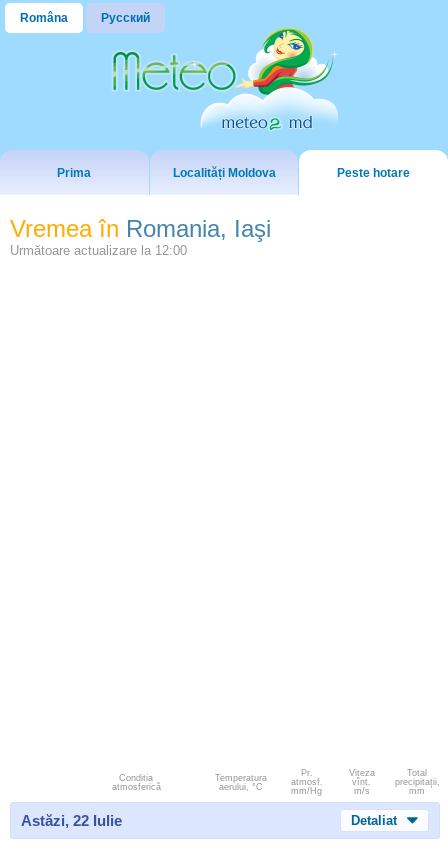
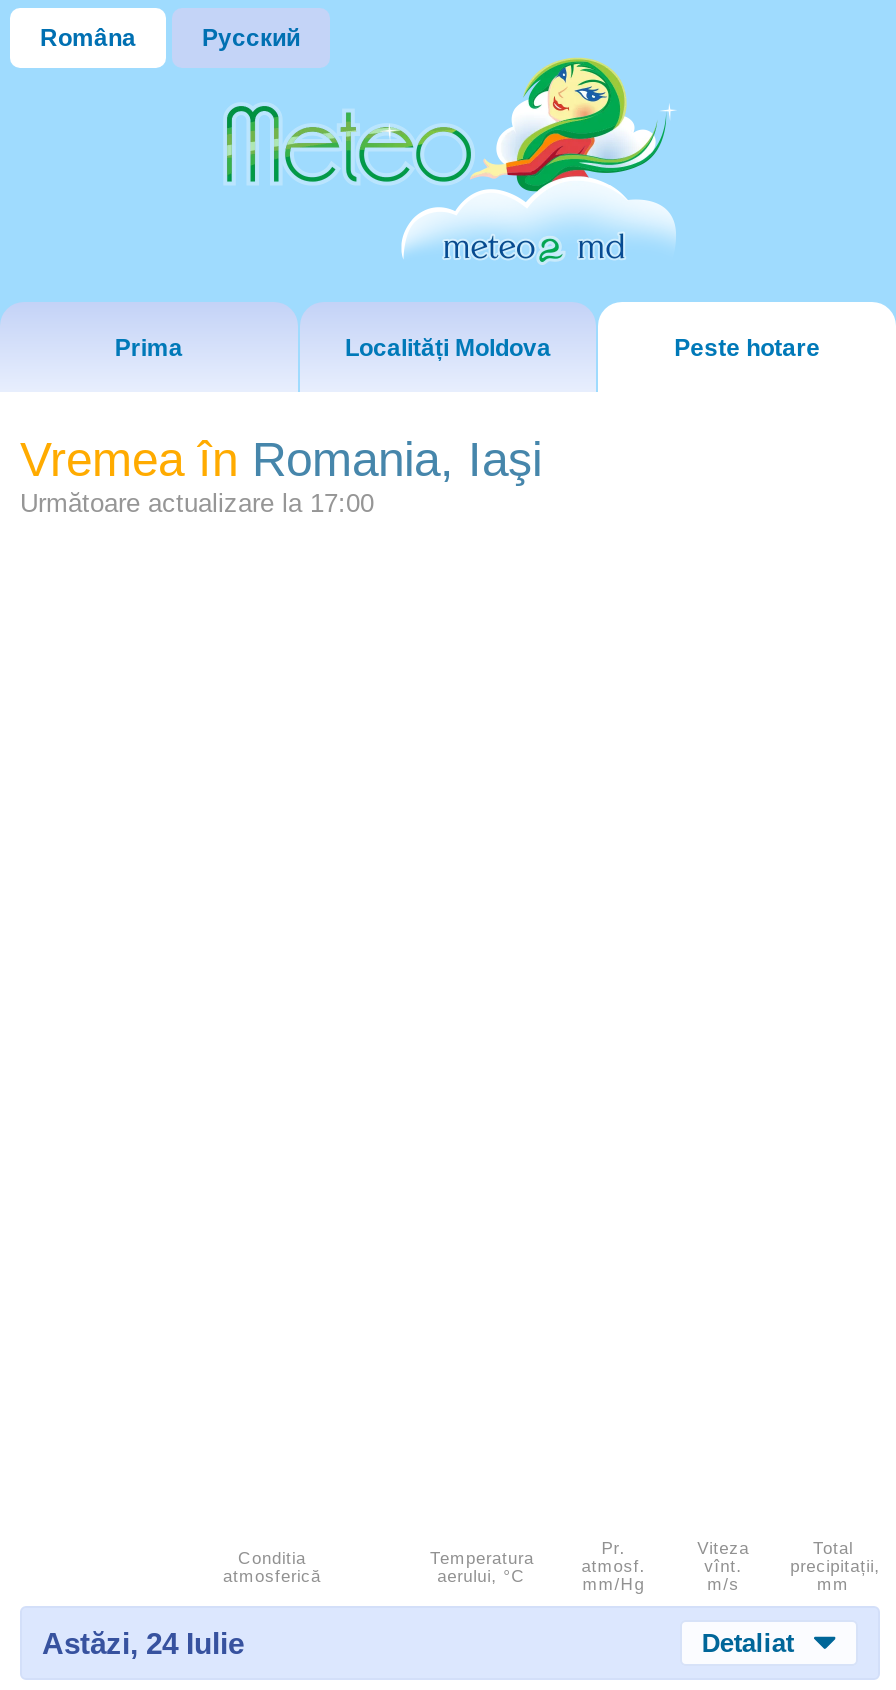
[10,243,187,258] Următoare actualizare la 12:00 -> [20,488,374,518] Următoare actualizare la 17:00
[21,812,122,829] Astăzi, 22 Iulie -> [42,1626,244,1660] Astăzi, 24 Iulie

